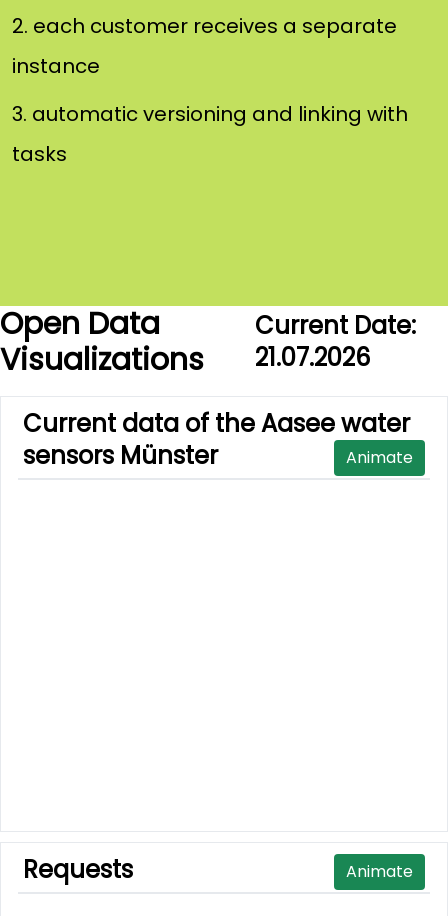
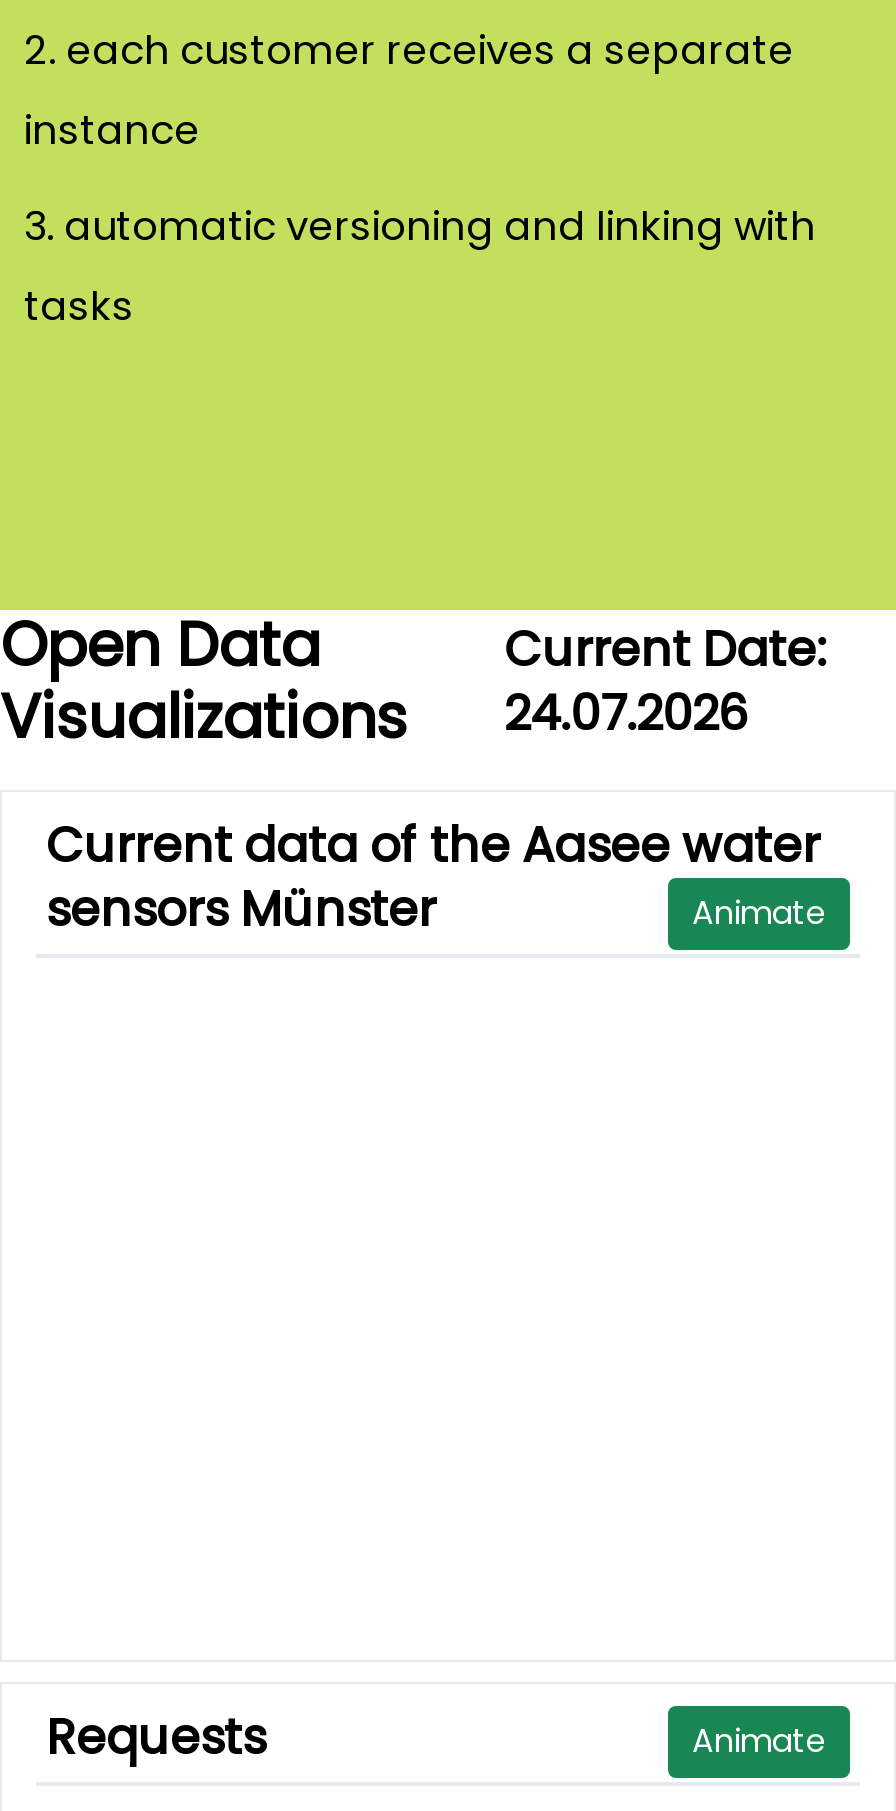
[0,339,370,381] Visualizations 21.07.2026 -> [0,676,748,760] Visualizations 24.07.2026

